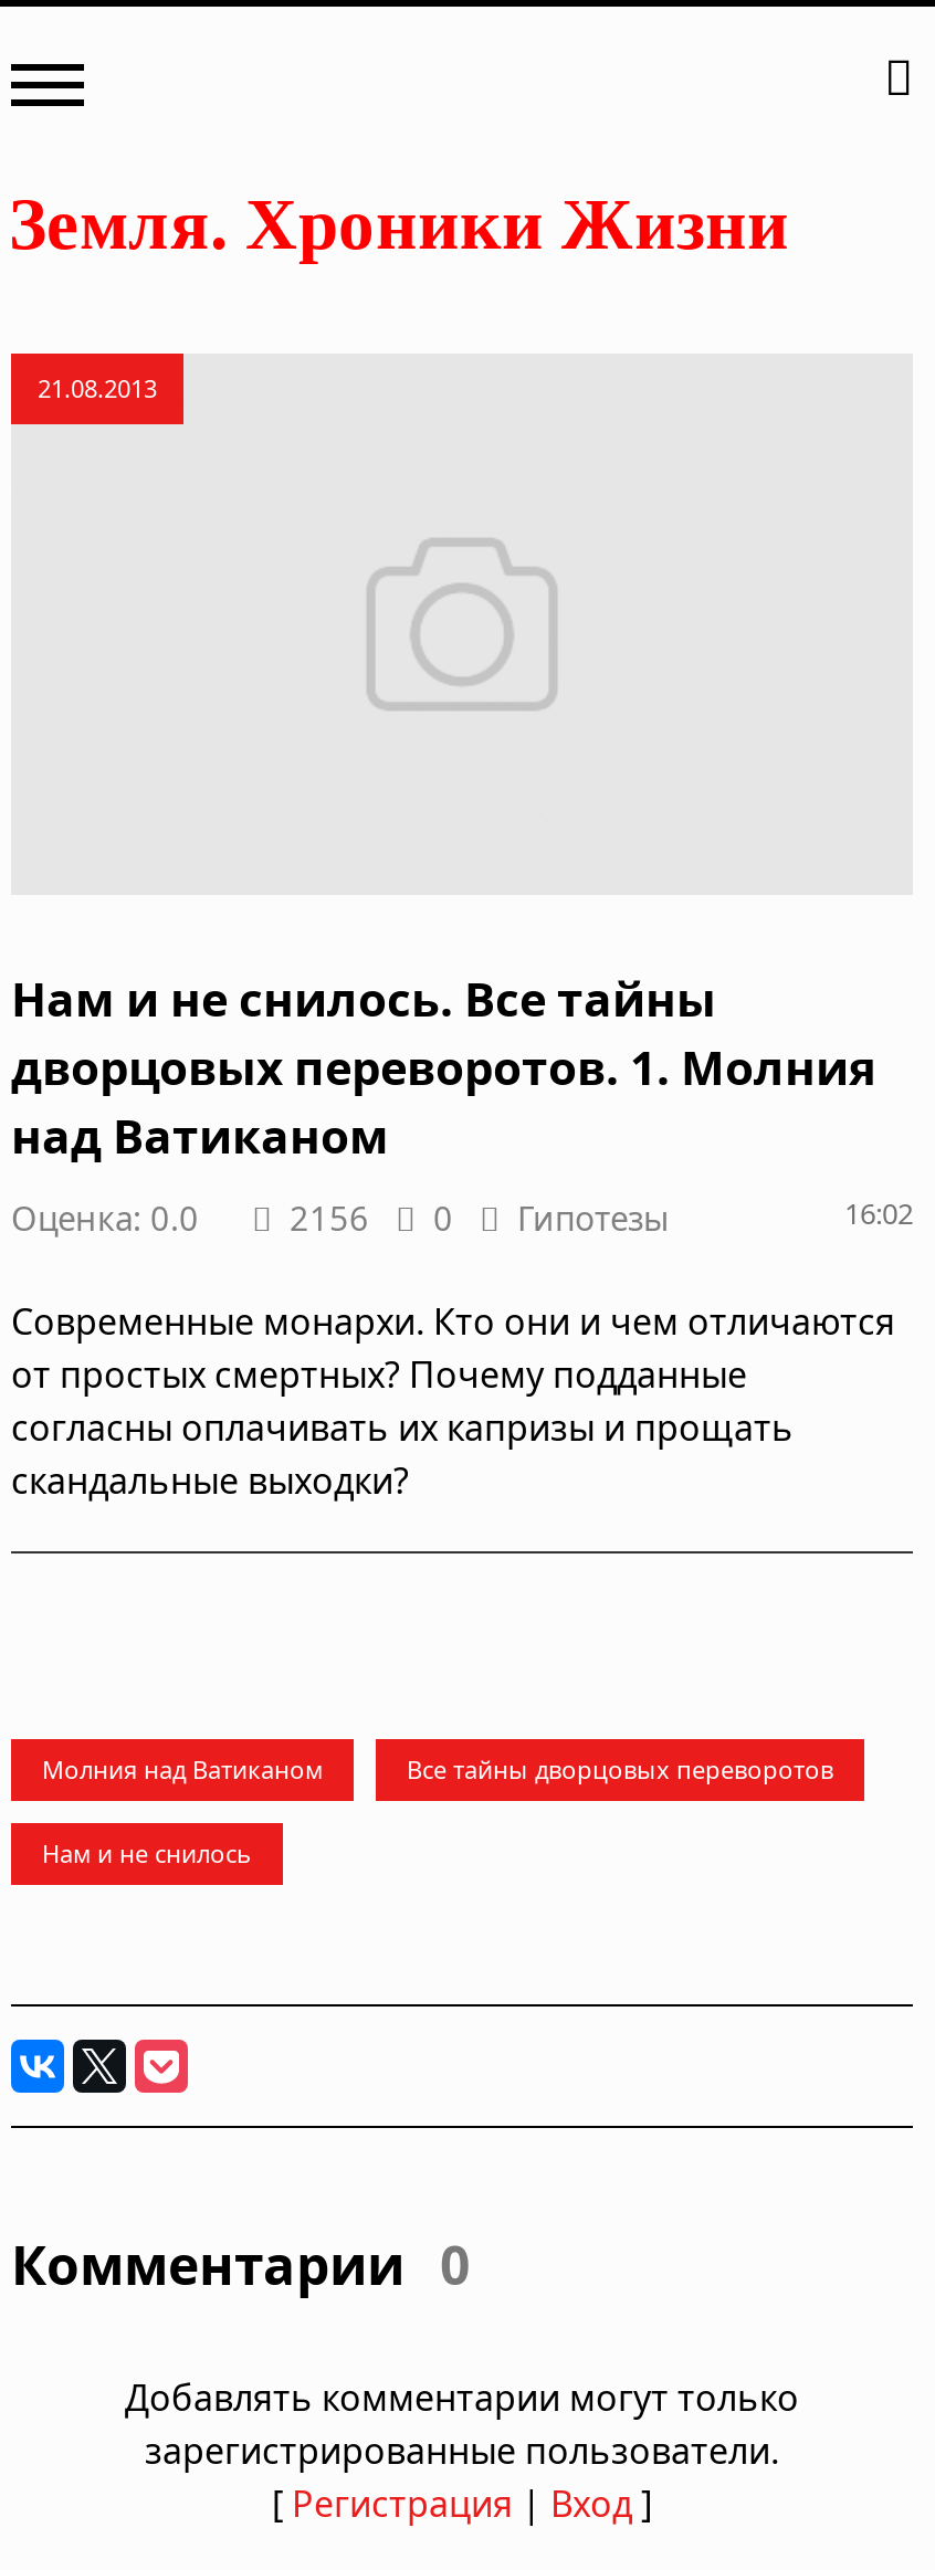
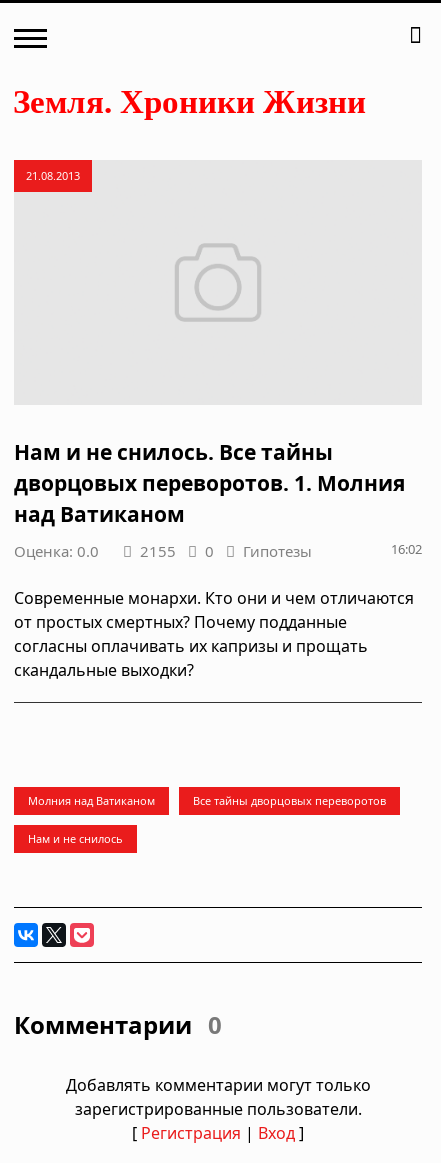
[11,1195,670,1239] Оценка: 0.0 2156 0 Гипотезы -> [14,541,312,561] Оценка: 0.0 2155 0 Гипотезы

